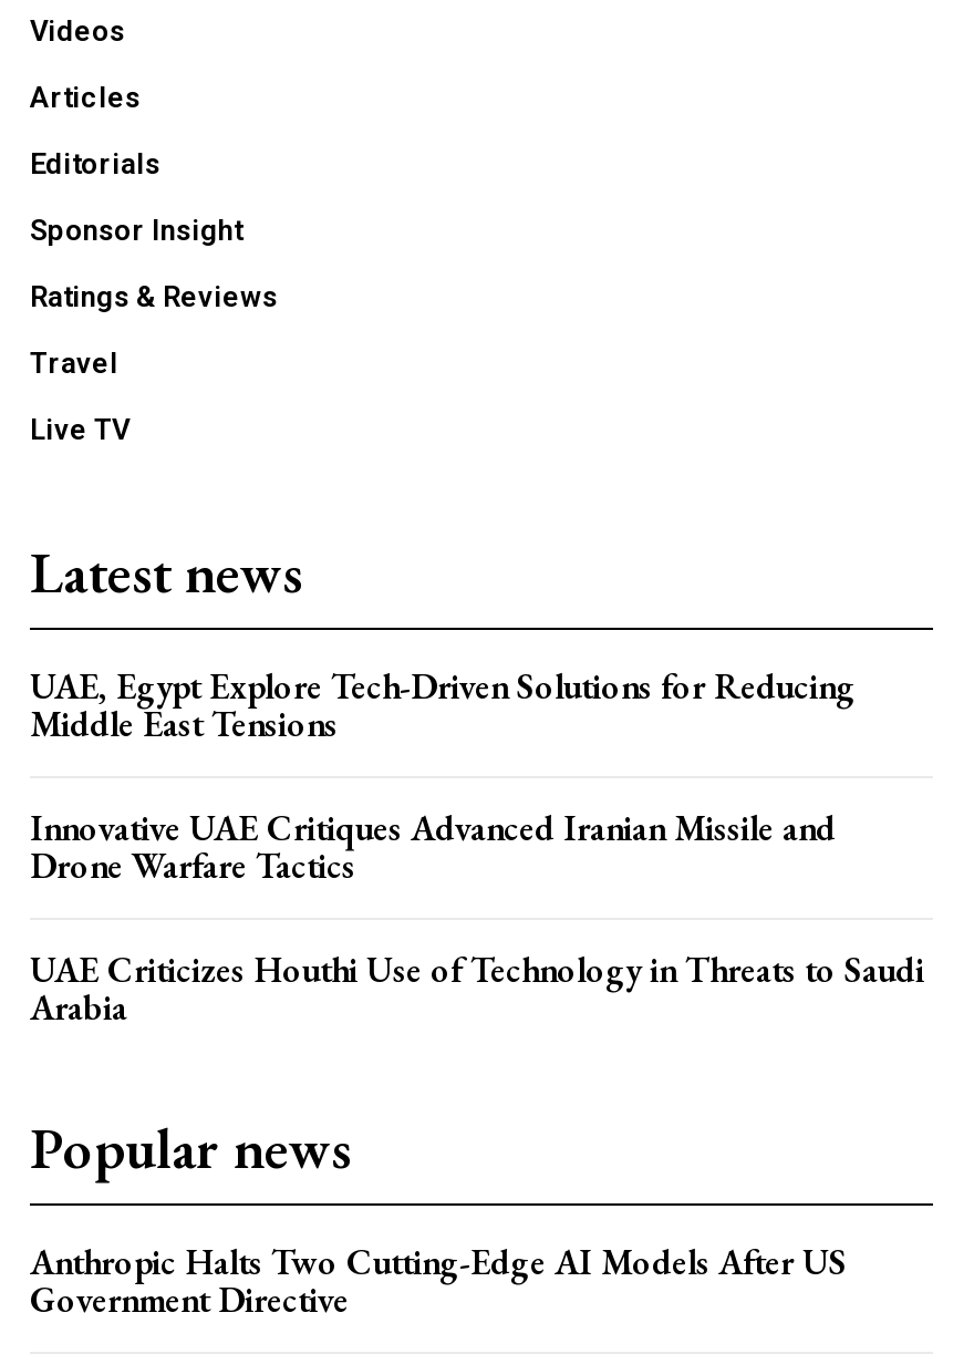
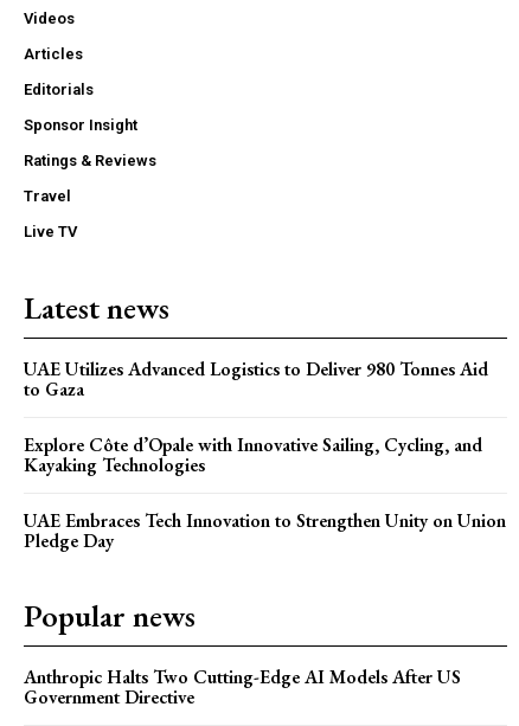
[30,663,856,747] UAE, Egypt Explore Tech-Driven Solutions for Reducing | Middle East Tensions -> [24,356,488,401] UAE Utilizes Advanced Logistics to Deliver 980 Tonnes Aid | to Gaza
[30,805,836,889] Innovative UAE Critiques Advanced Iranian Missile and | Drone Warfare Tactics -> [24,432,482,477] Explore Côte d’Opale with Innovative Sailing, Cycling, and | Kayaking Technologies
[30,947,924,1031] UAE Criticizes Houthi Use of Technology in Threats to Saudi | Arabia -> [24,508,506,553] UAE Embraces Tech Innovation to Strengthen Unity on Union | Pledge Day

